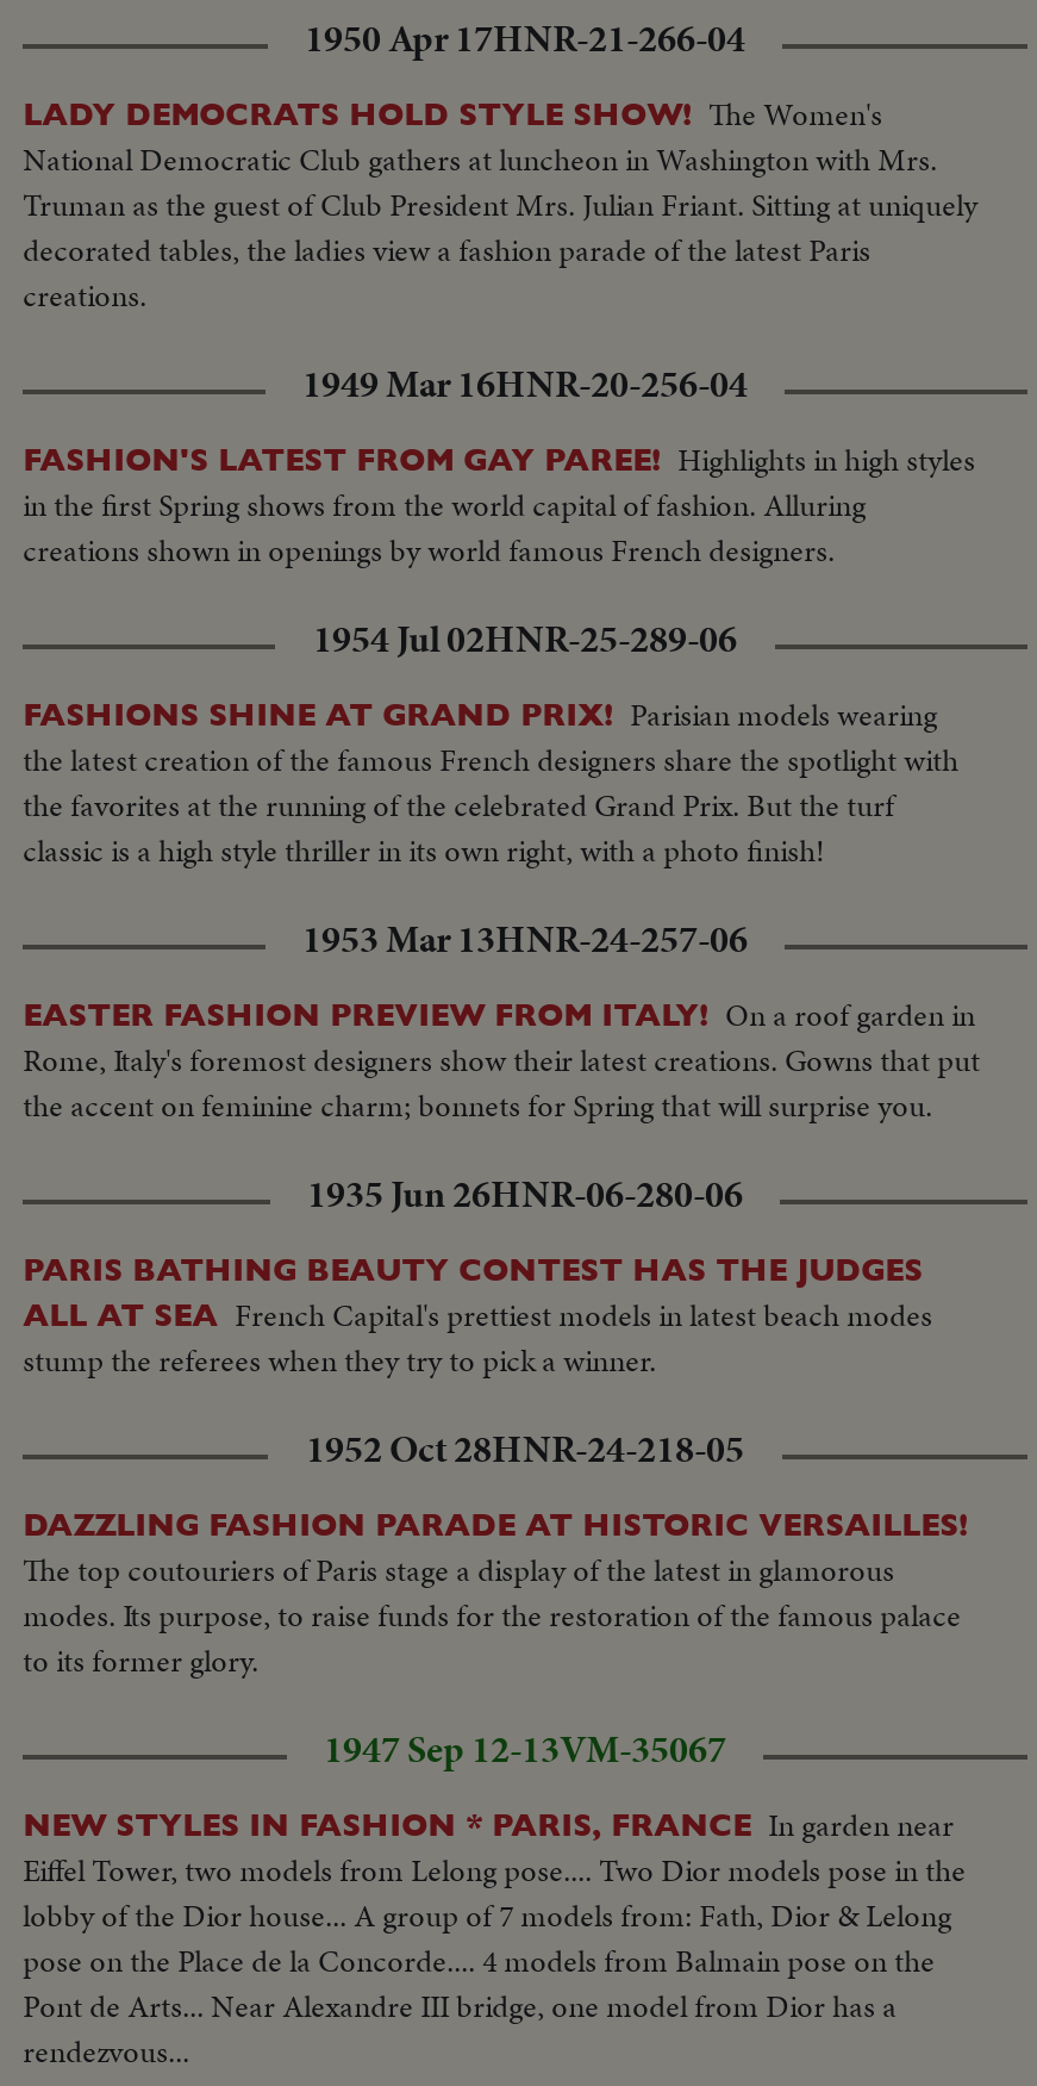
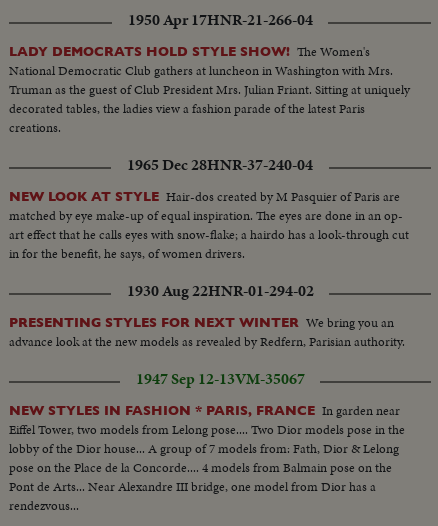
[23,358,980,1683] 1949 Mar 16HNR-20-256-04 | FASHION'S LATEST FROM GAY PAREE! Highlights in high styles | in the first Spring shows from the world capital of fashion. Alluring | creations shown in openings by world famous French designers. | 1954 Jul 02HNR-25-289-06 | FASHIONS SHINE AT GRAND PRIX! Parisian models wearing | the latest creation of the famous French designers share the spotlight with | the favorites at the running of the celebrated Grand Prix. But the turf | classic is a high style thriller in its own right, with a photo finish! | 1953 Mar 13HNR-24-257-06 | EASTER FASHION PREVIEW FROM ITALY! On a roof garden in | Rome, Italy's foremost designers show their latest creations. Gowns that put | the accent on feminine charm; bonnets for Spring that will surprise you. | 1935 Jun 26HNR-06-280-06 | PARIS BATHING BEAUTY CONTEST HAS THE JUDGES | ALL AT SEA French Capital's prettiest models in latest beach modes | stump the referees when they try to pick a winner. | 1952 Oct 28HNR-24-218-05 | DAZZLING FASHION PARADE AT HISTORIC VERSAILLES! | The top coutouriers of Paris stage a display of the latest in glamorous | modes. Its purpose, to raise funds for the restoration of the famous palace | to its former glory. -> [9,154,409,351] 1965 Dec 28HNR-37-240-04 | NEW LOOK AT STYLE Hair-dos created by M Pasquier of Paris are | matched by eye make-up of equal inspiration. The eyes are done in an op- | art effect that he calls eyes with snow-flake; a hairdo has a look-through cut | in for the benefit, he says, of women drivers. | 1930 Aug 22HNR-01-294-02 | PRESENTING STYLES FOR NEXT WINTER We bring you an | advance look at the new models as revealed by Redfern, Parisian authority.

